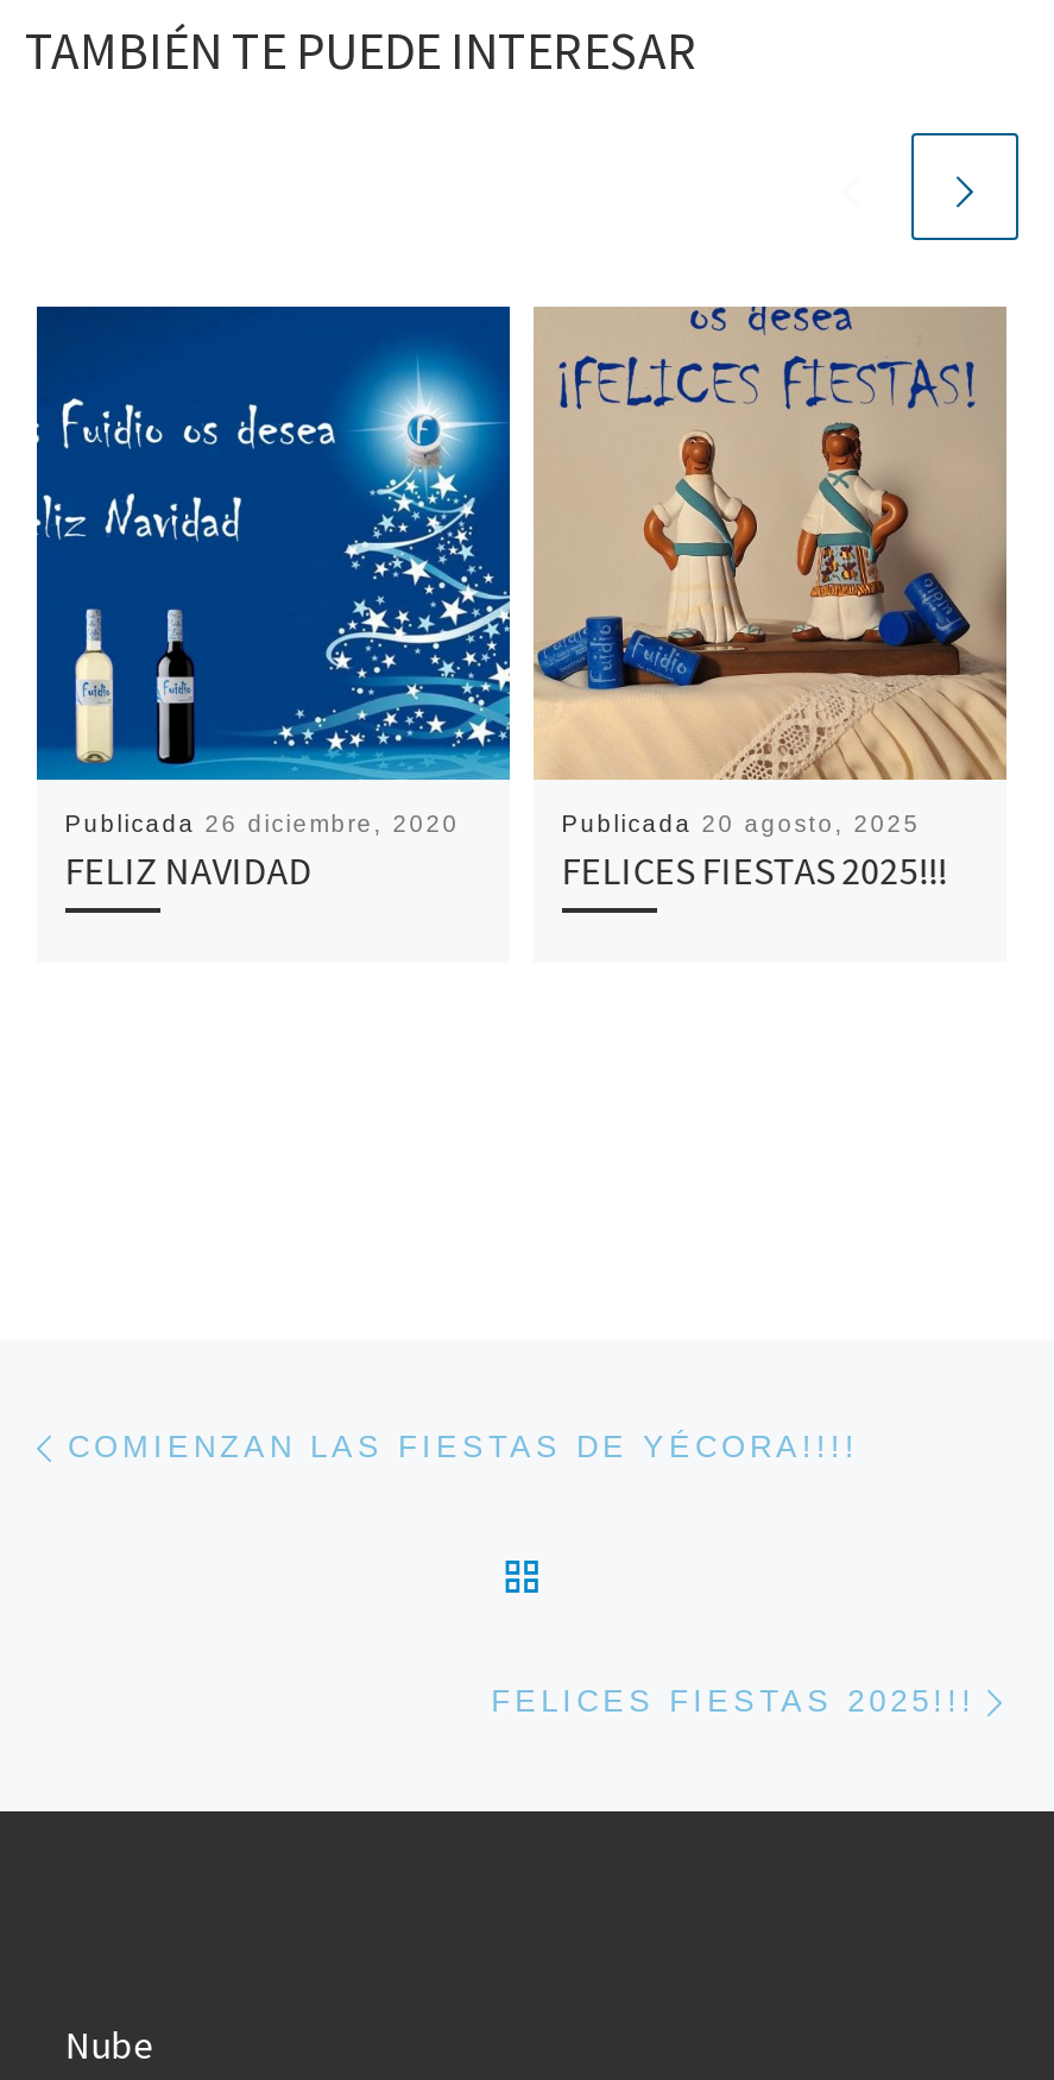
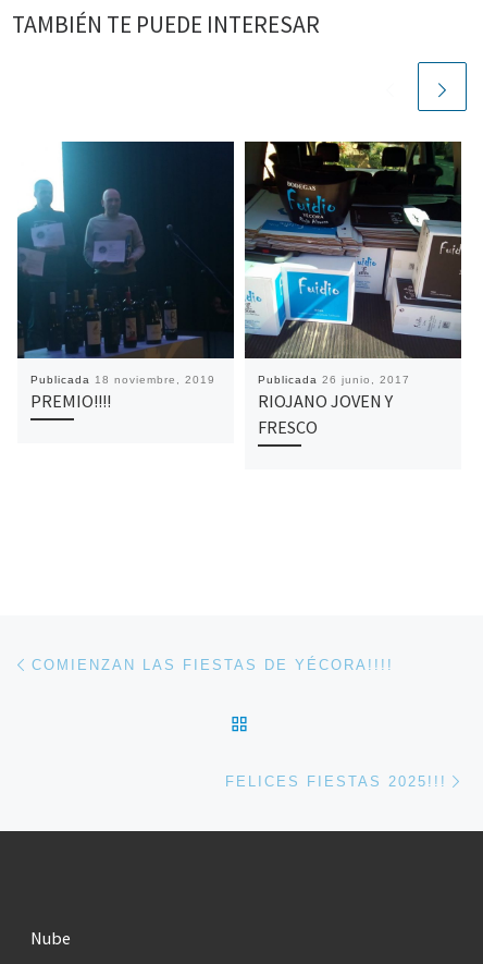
[34,303,512,895] [image] | Publicada 26 diciembre, 2020 | FELIZ NAVIDAD -> [16,141,235,412] [image] | Publicada 18 noviembre, 2019 | PREMIO!!!!
[534,305,1009,895] [image] | Publicada 20 agosto, 2025 | FELICES FIESTAS 2025!!! -> [244,141,462,438] [image] | Publicada 26 junio, 2017 | RIOJANO JOVEN Y | FRESCO

